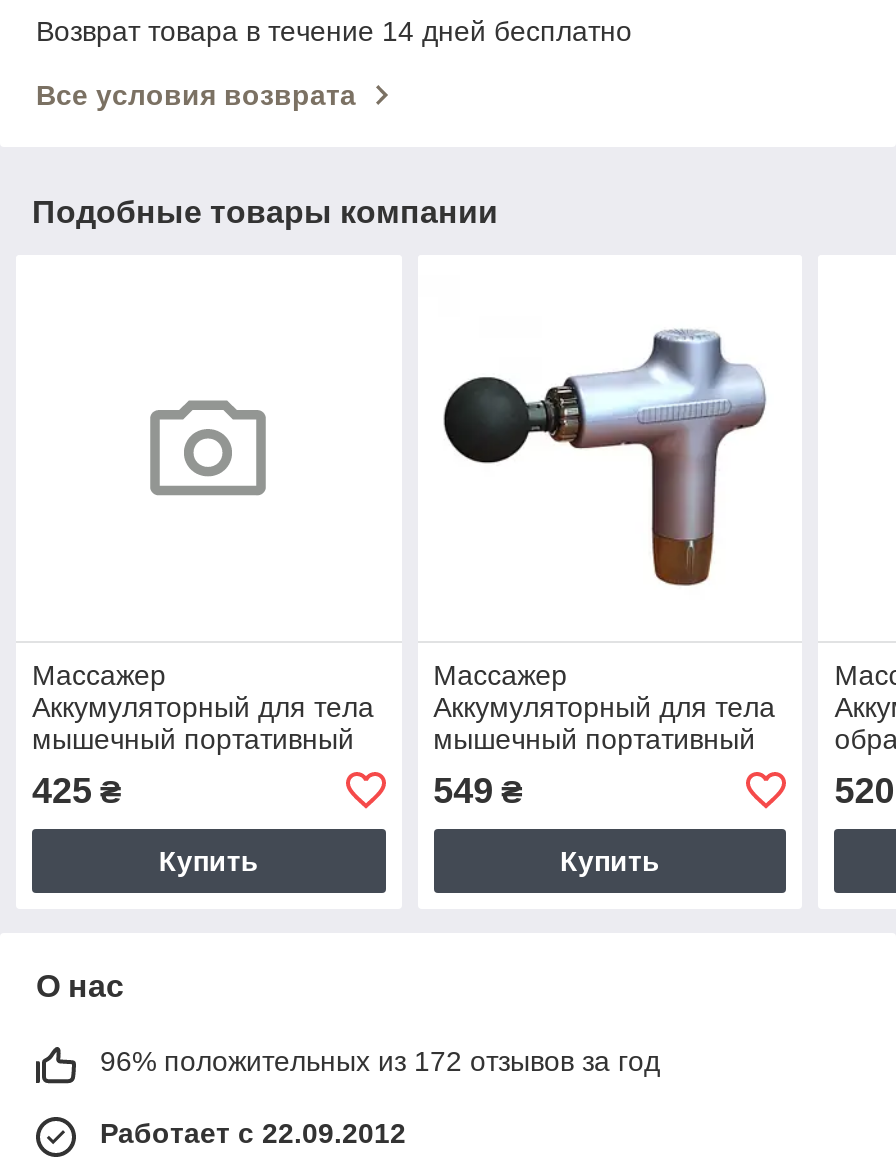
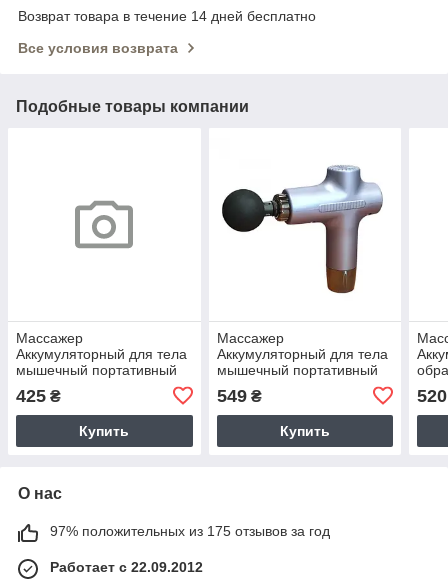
[100,1045,660,1077] 96% положительных из 172 отзывов за год -> [50,523,330,539] 97% положительных из 175 отзывов за год

